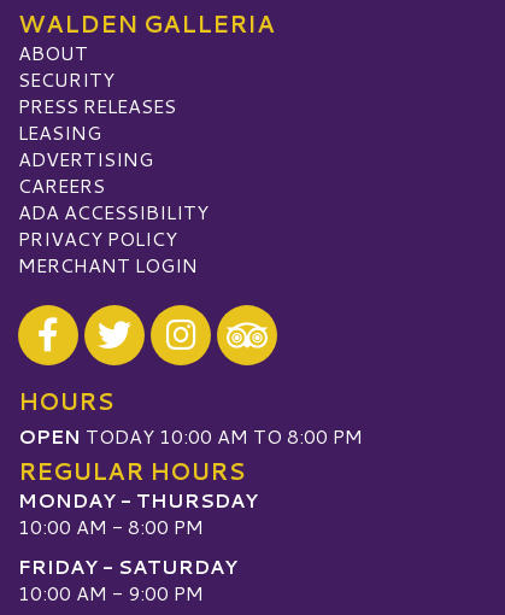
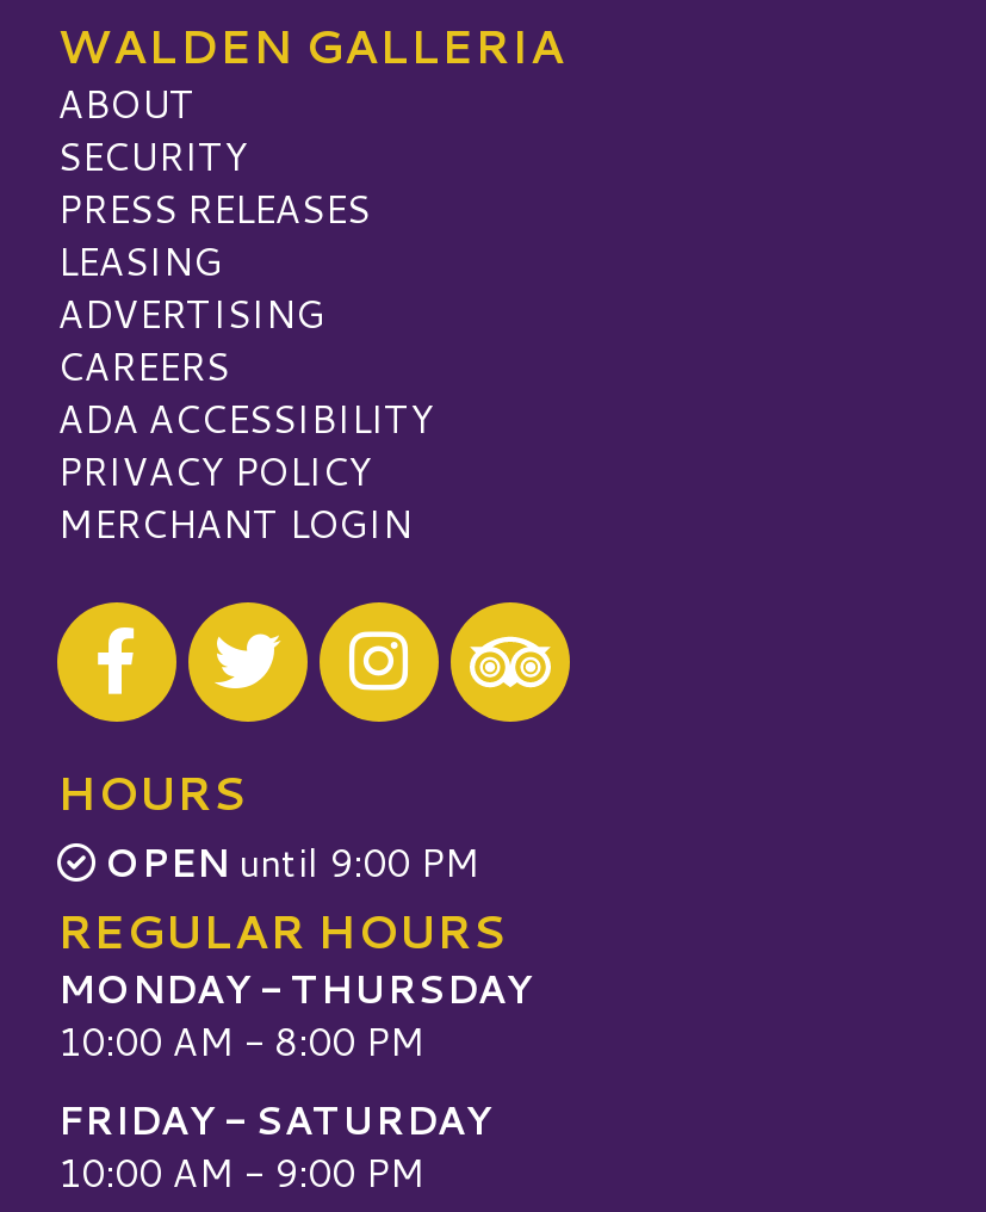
[18,422,363,450] OPEN TODAY 10:00 AM TO 8:00 PM -> [105,836,479,890] OPEN until 9:00 PM

